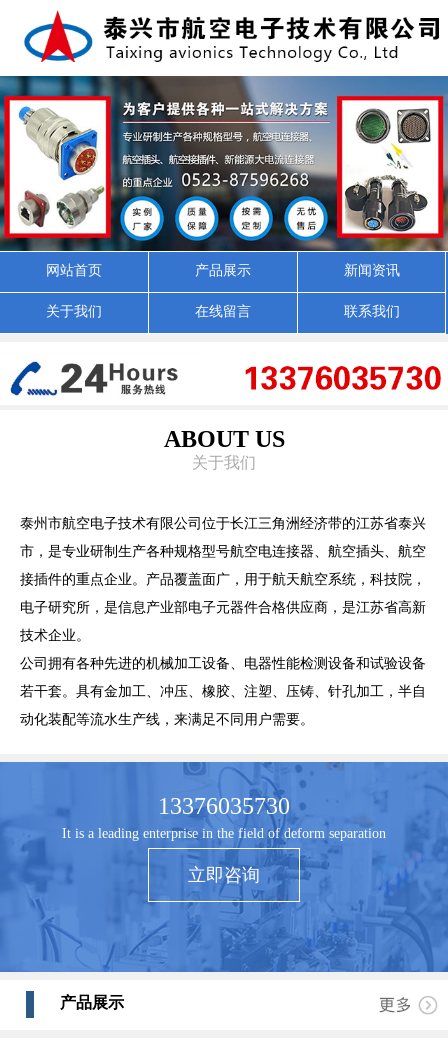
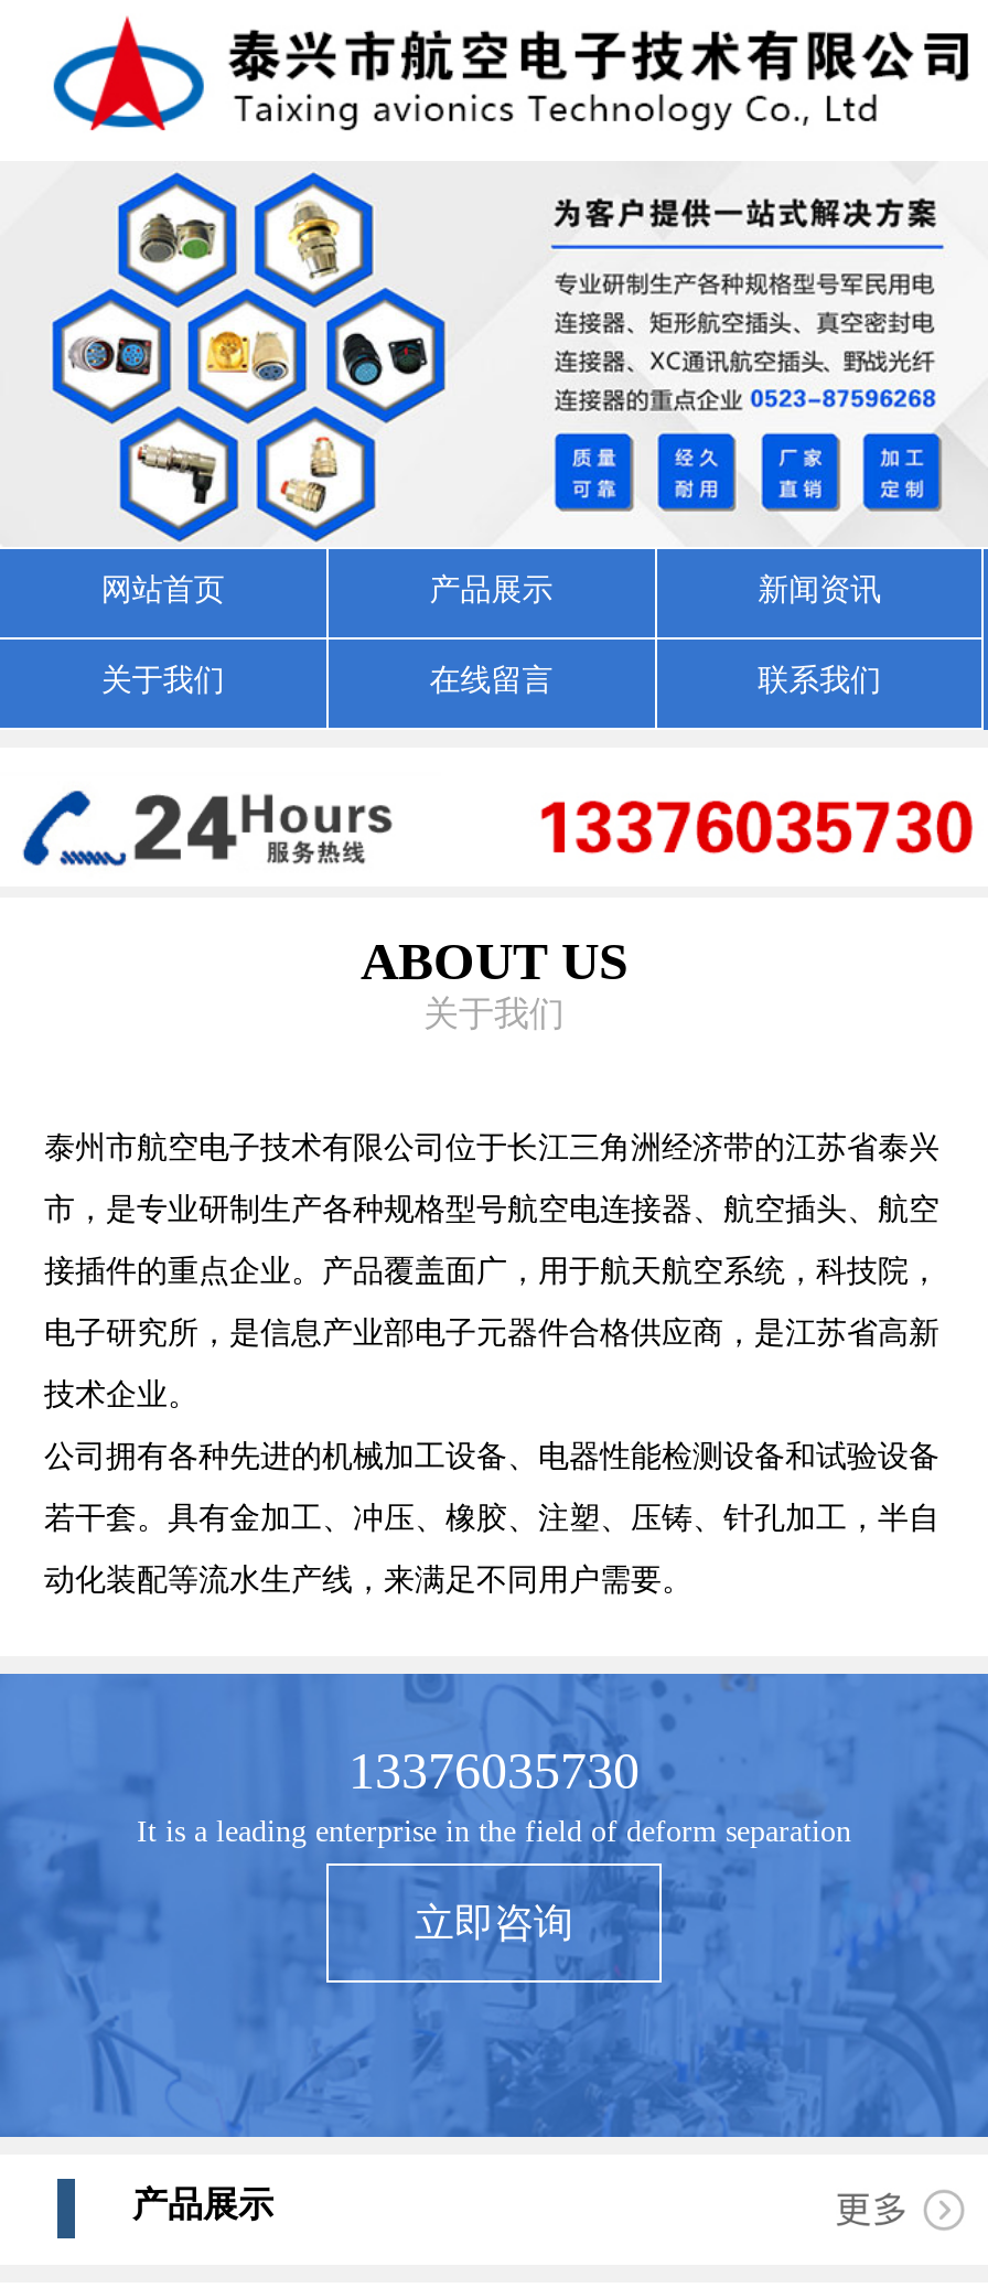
[3,75,445,252] [image] -> [7,161,981,549] [image]

